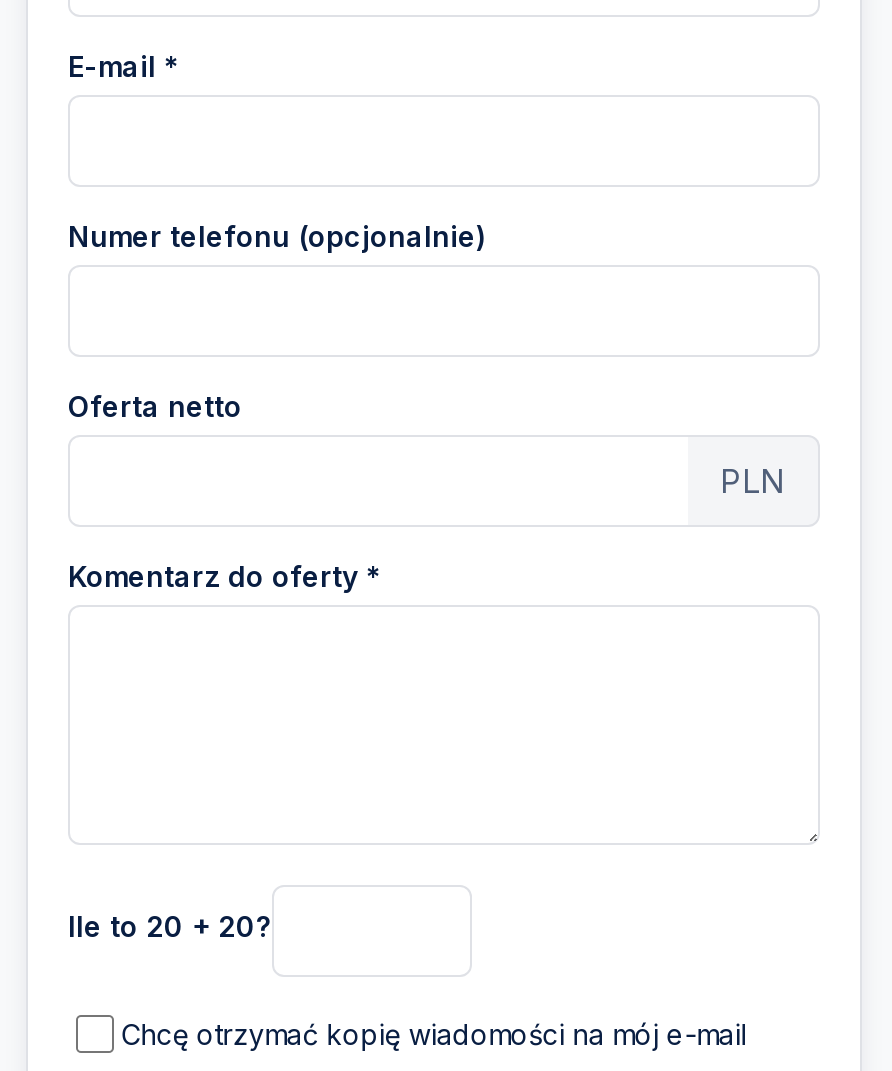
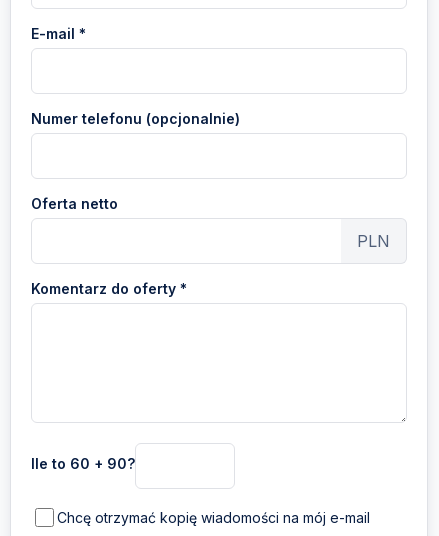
[68,908,272,942] Ile to 20 + 20? -> [31,454,135,471] Ile to 60 + 90?

